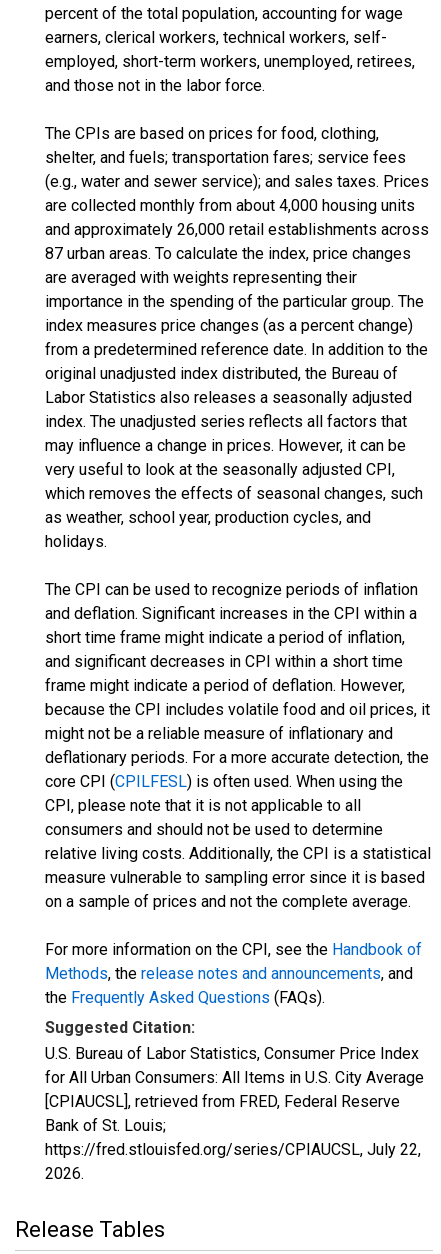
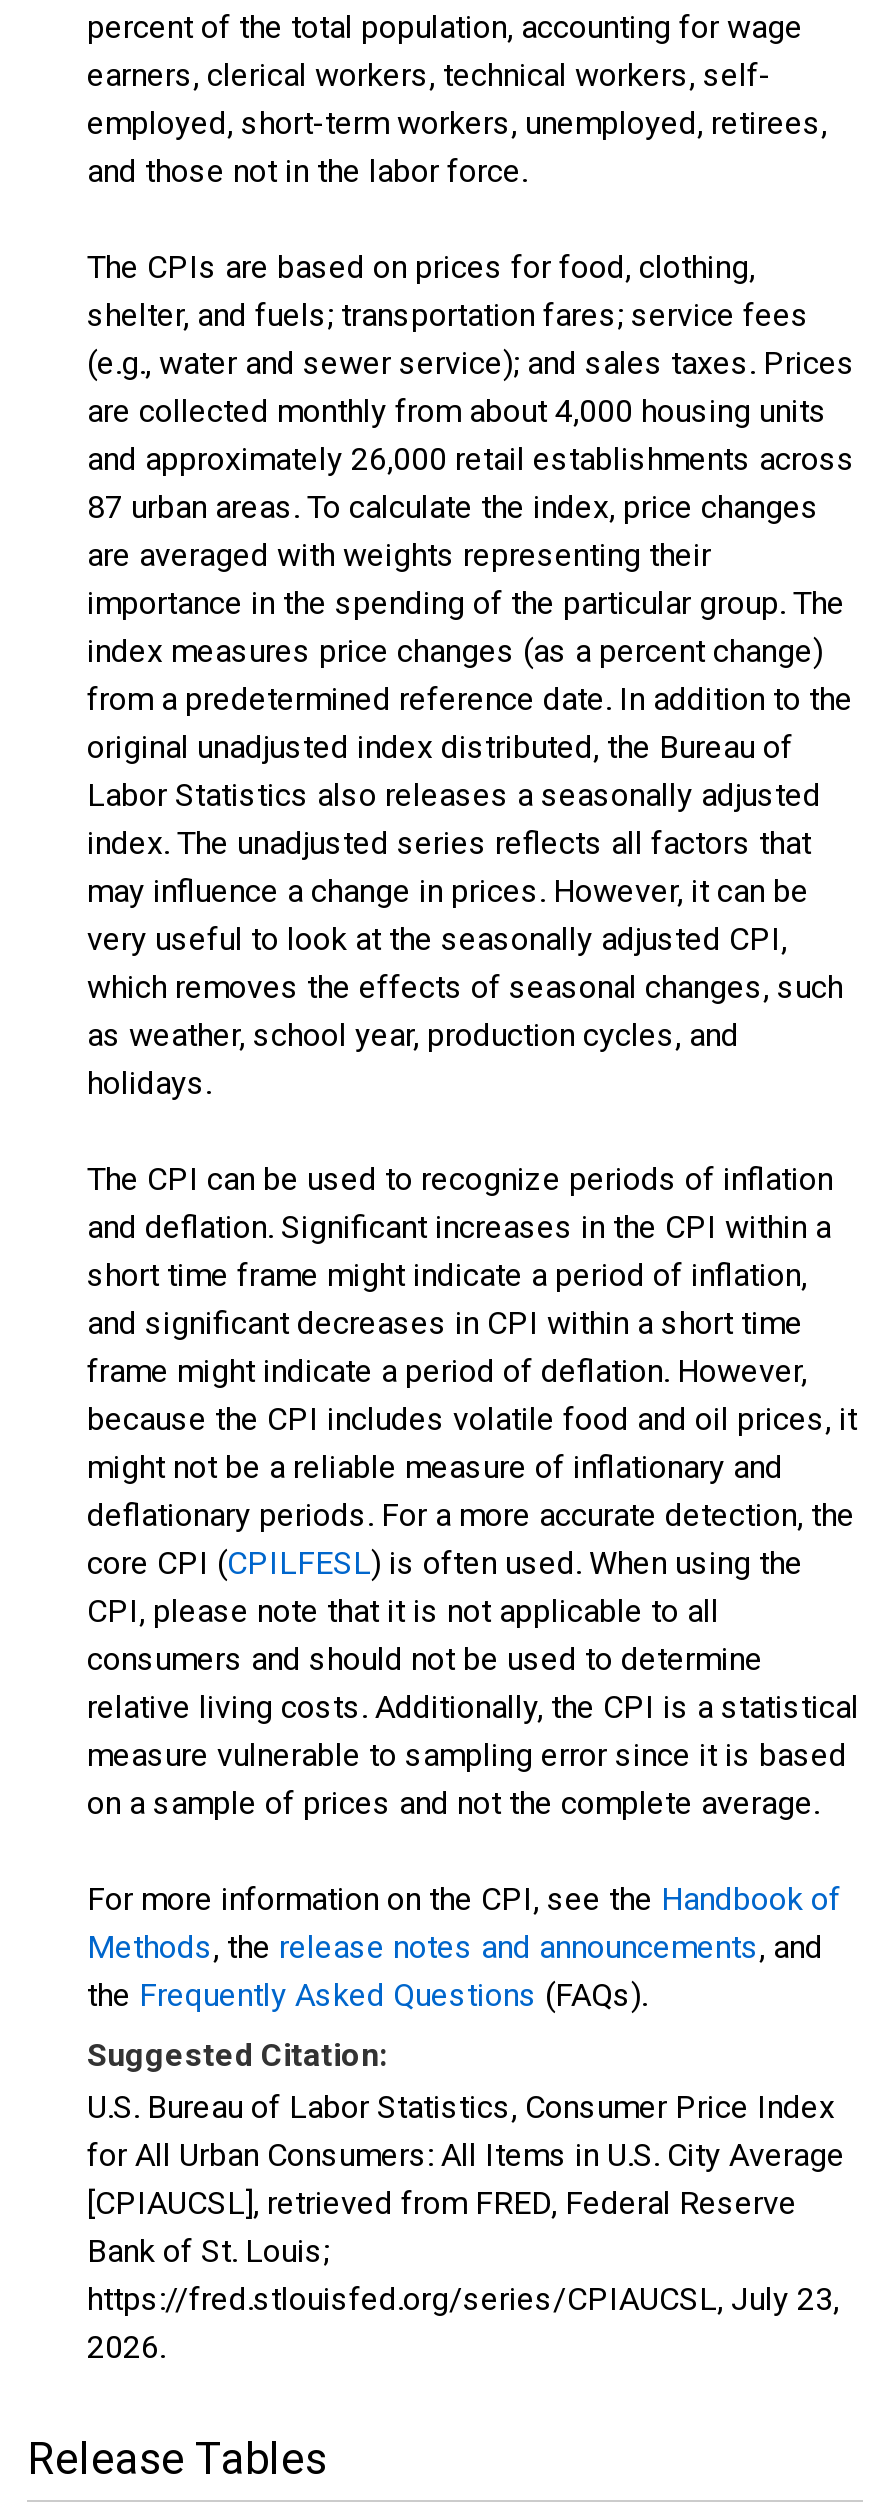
[45,1140,421,1159] https://fred.stlouisfed.org/series/CPIAUCSL, July 22, -> [87,2280,839,2318] https://fred.stlouisfed.org/series/CPIAUCSL, July 23,

